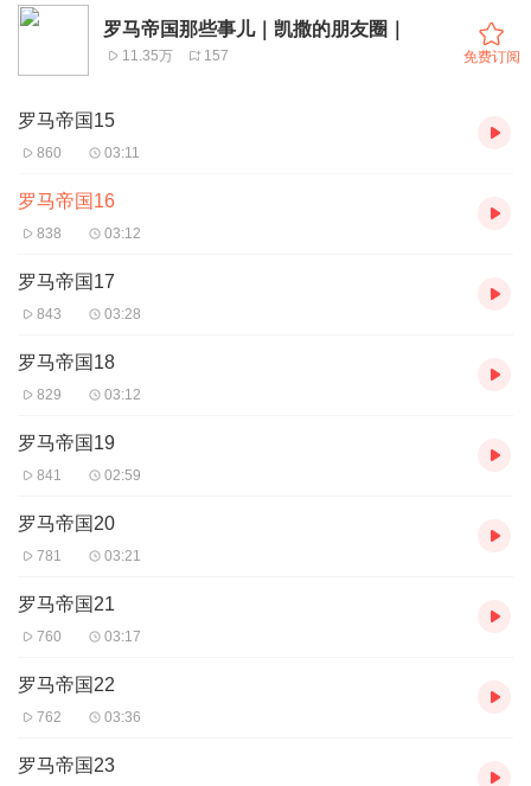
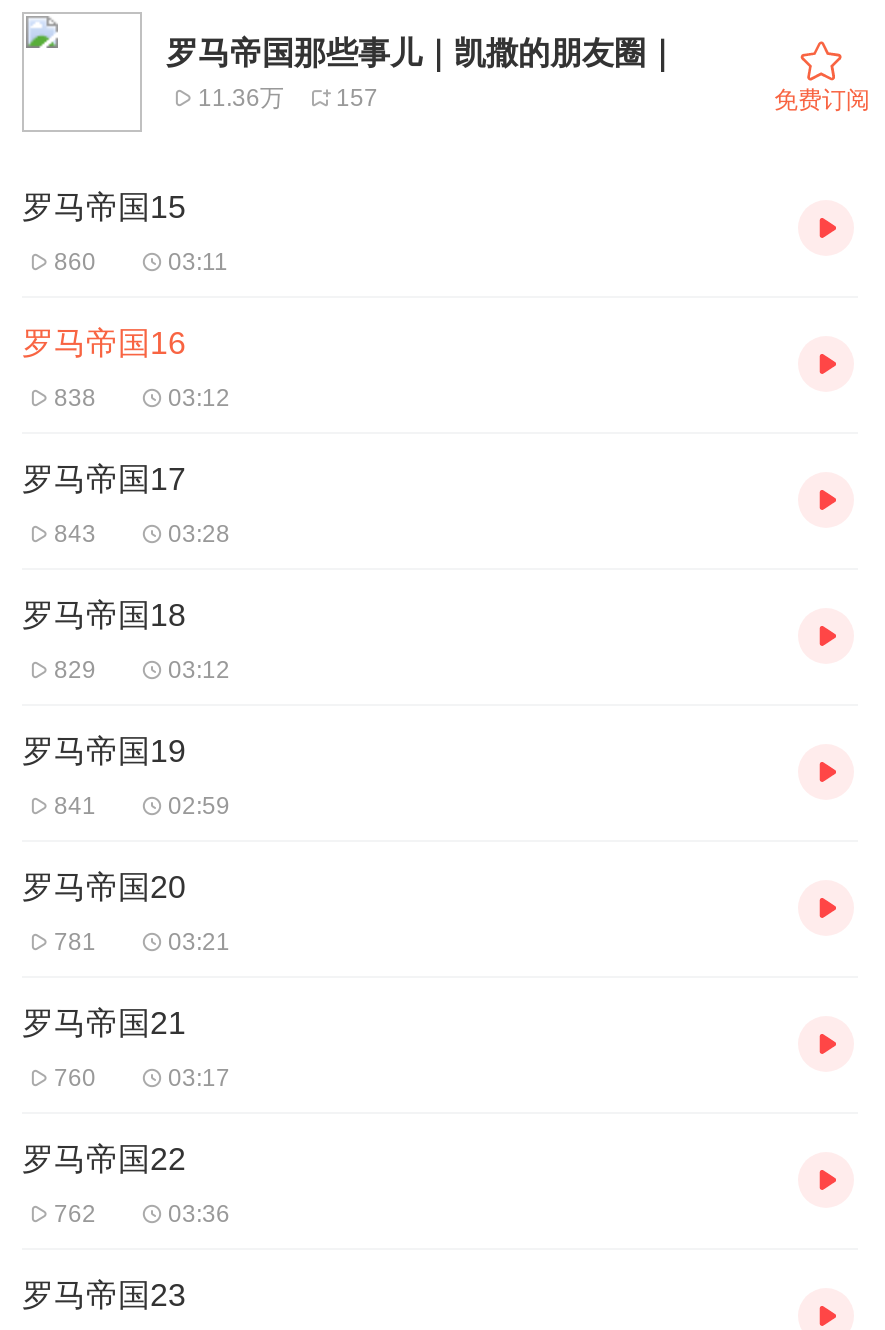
[122,47,229,63] 11.35万 157 -> [198,83,378,111] 11.36万 157

